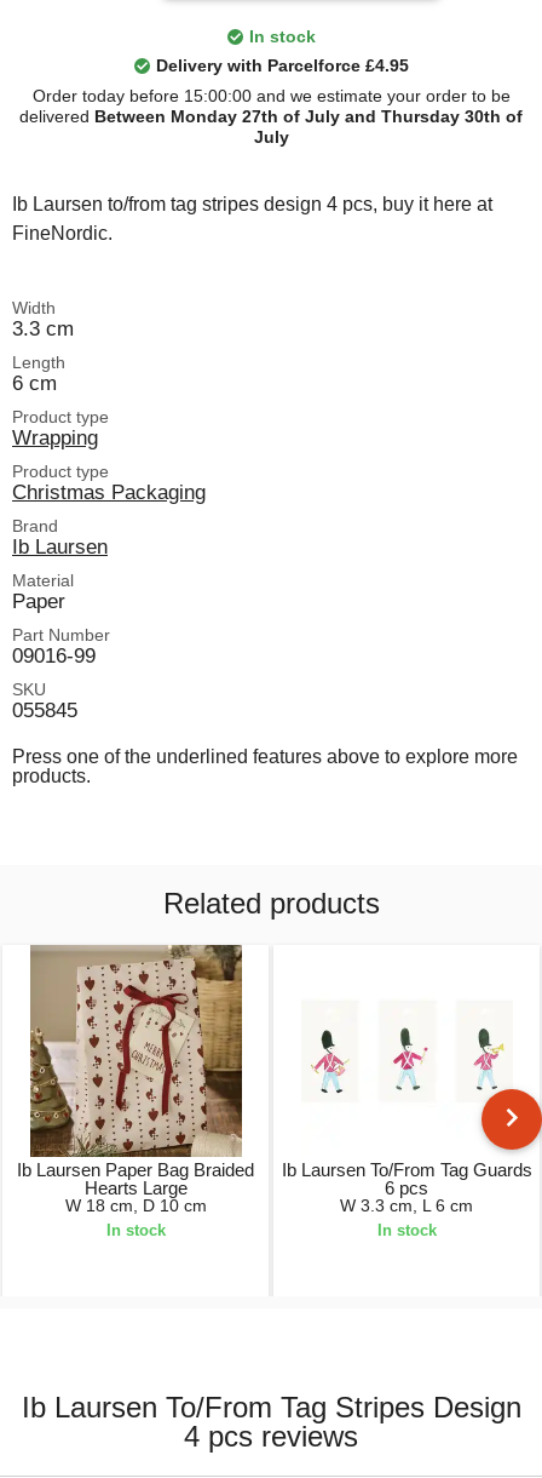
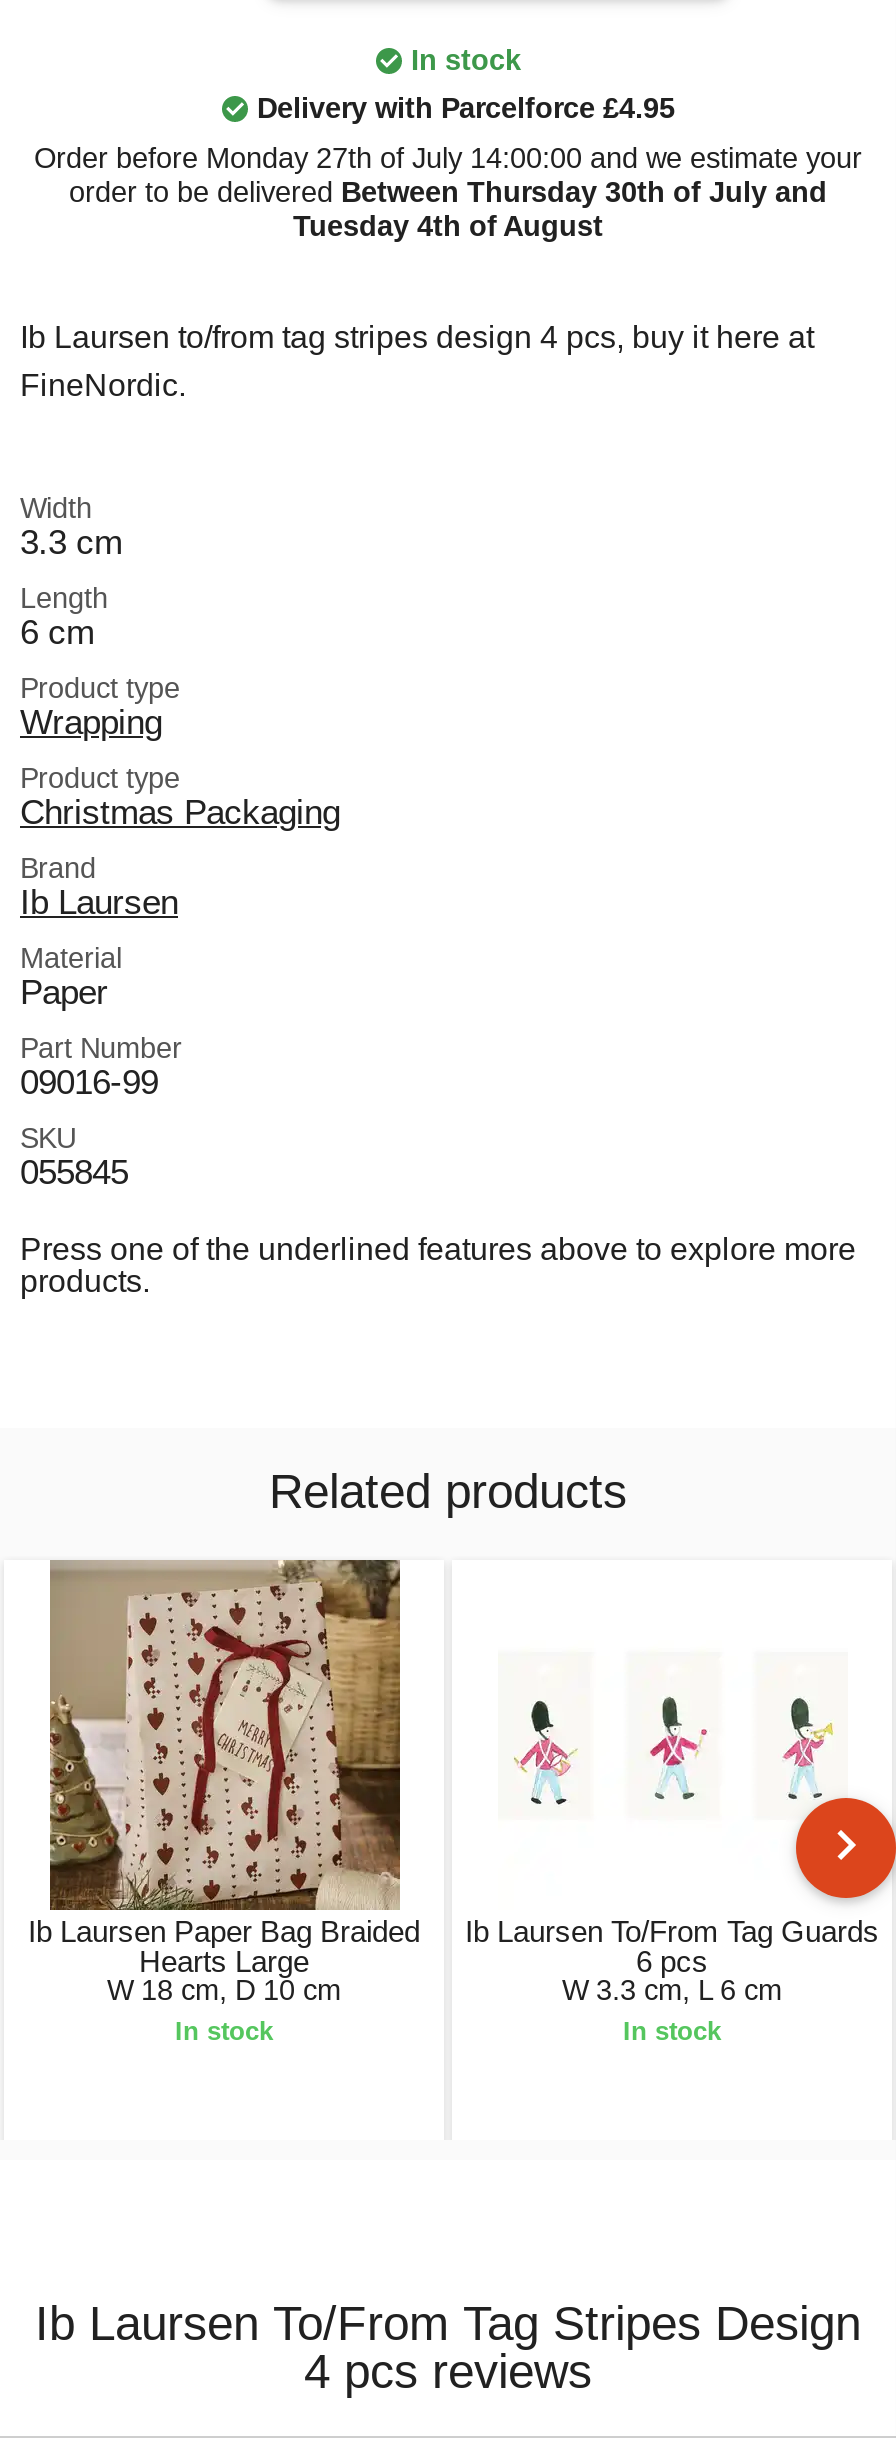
[19,86,523,147] Order today before 15:00:00 and we estimate your order to be | delivered Between Monday 27th of July and Thursday 30th of | July -> [34,142,862,242] Order before Monday 27th of July 14:00:00 and we estimate your | order to be delivered Between Thursday 30th of July and | Tuesday 4th of August

